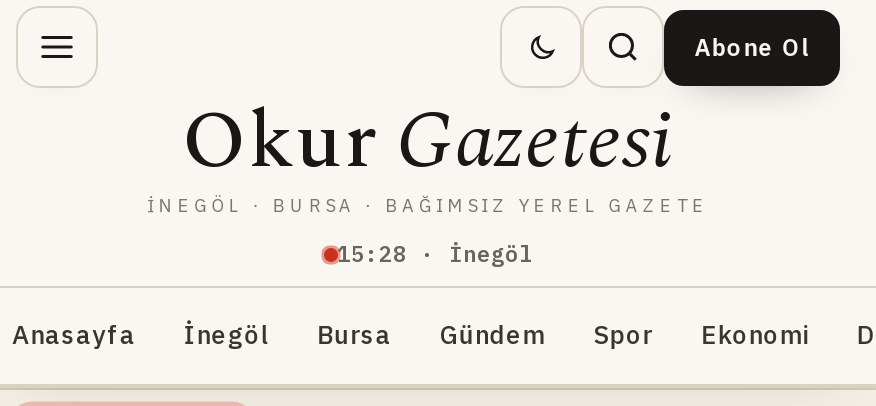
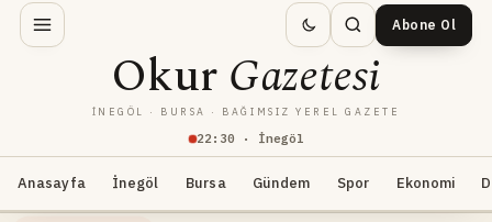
[337,240,533,268] 15: 28 · İnegöl -> [196,131,304,146] 22: 30 · İnegöl

